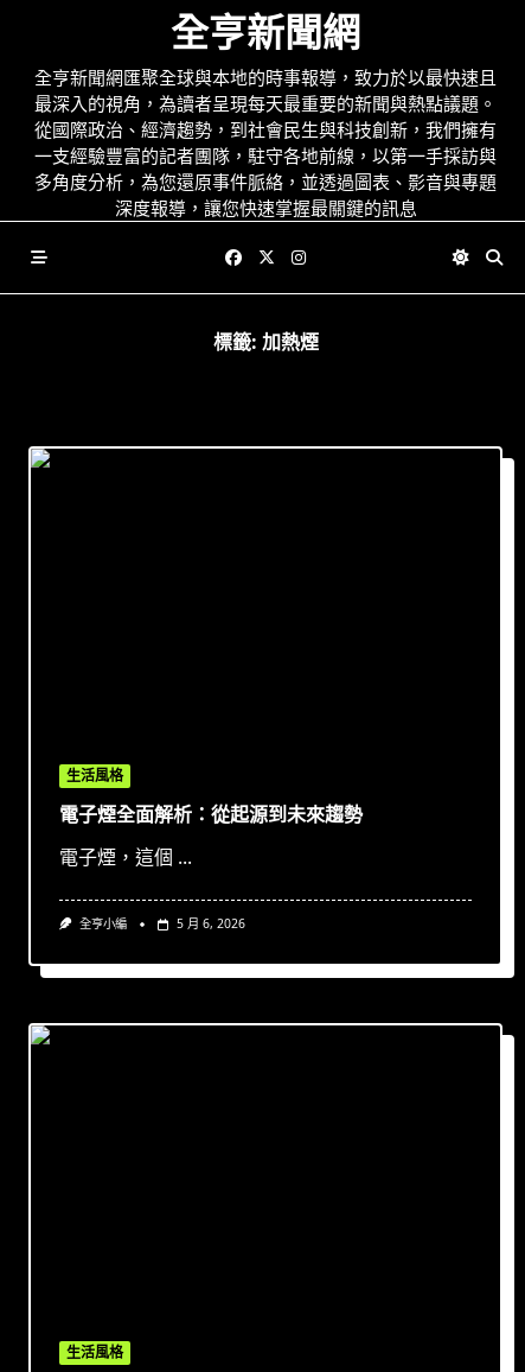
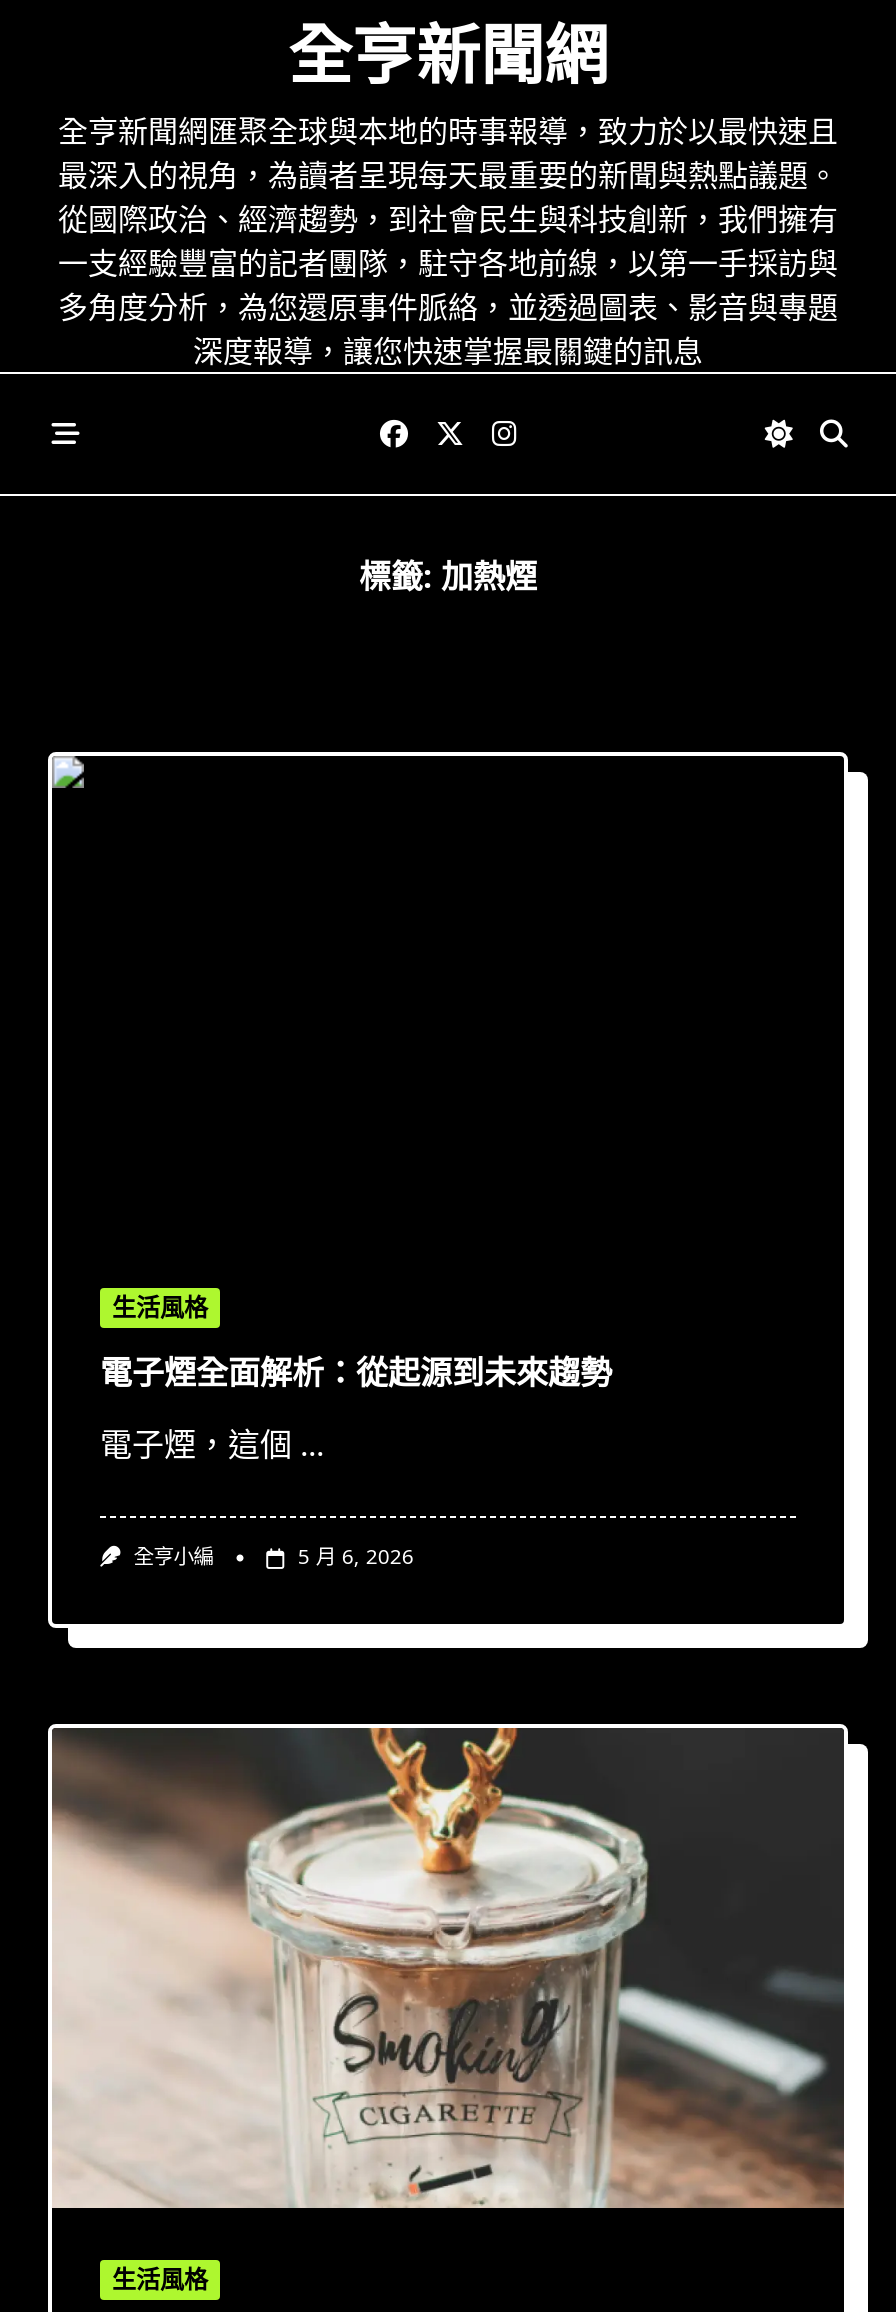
none -> [50,1726,846,2210] [image]

